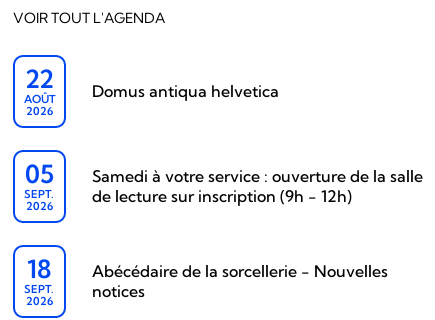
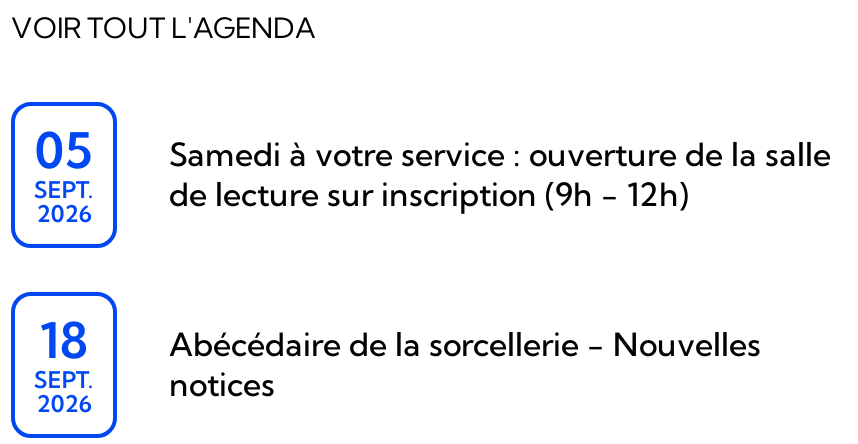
[24,64,56,118] 22 | AOÛT | 2026 -> none
[92,81,279,101] Domus antiqua helvetica -> none

